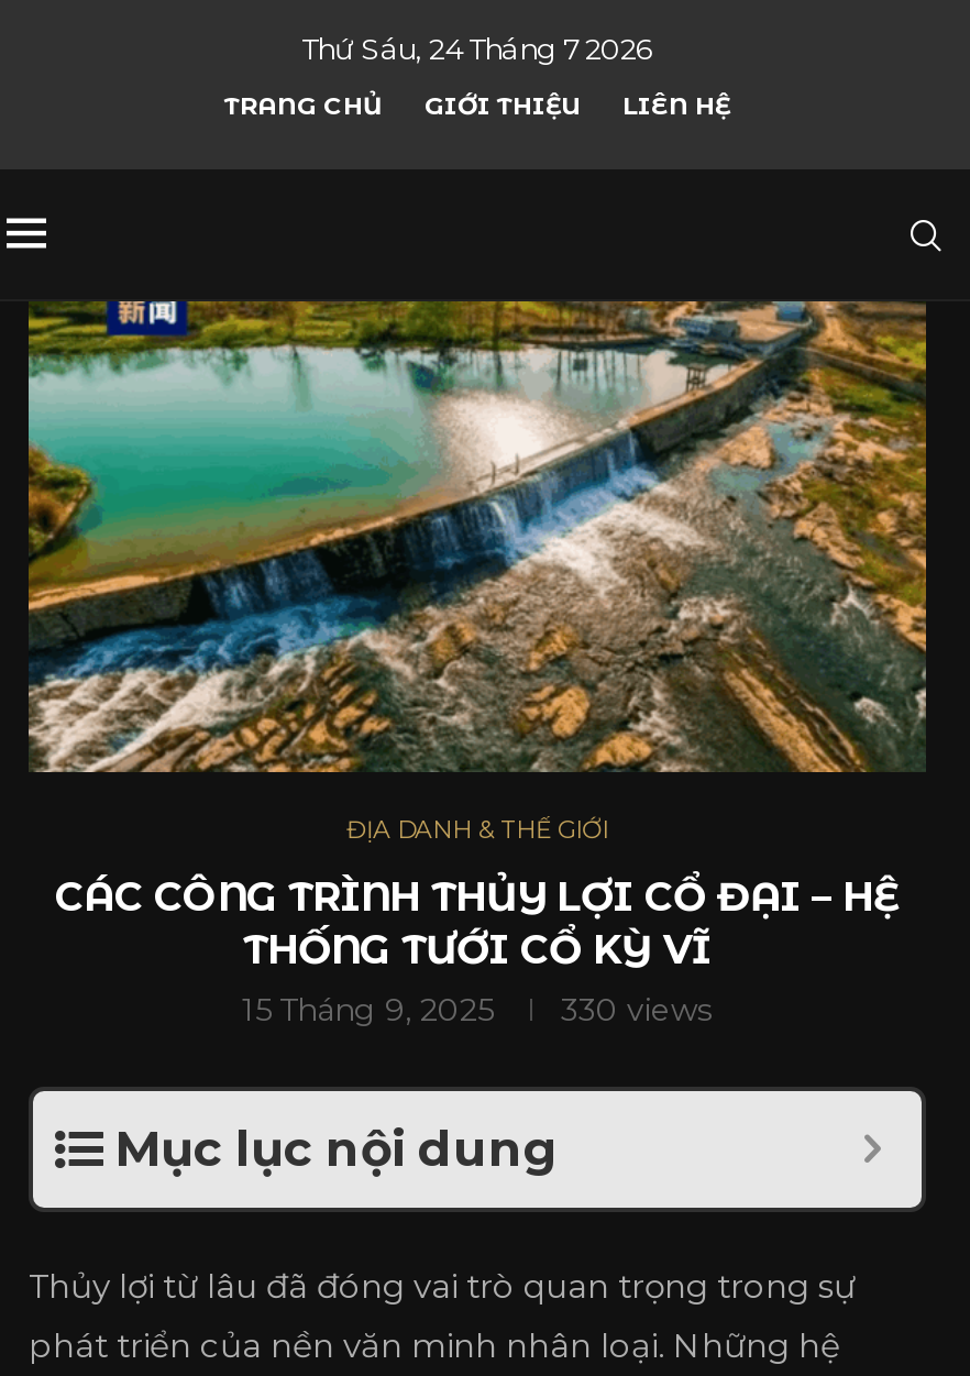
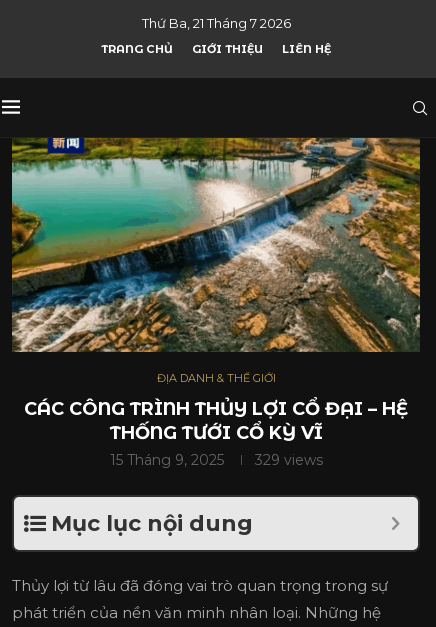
[301,31,653,66] Thứ Sáu, 24 Tháng 7 2026 -> [141,15,290,31] Thứ Ba, 21 Tháng 7 2026
[242,990,713,1030] 15 Tháng 9, 2025 330 views -> [109,451,322,469] 15 Tháng 9, 2025 329 views

